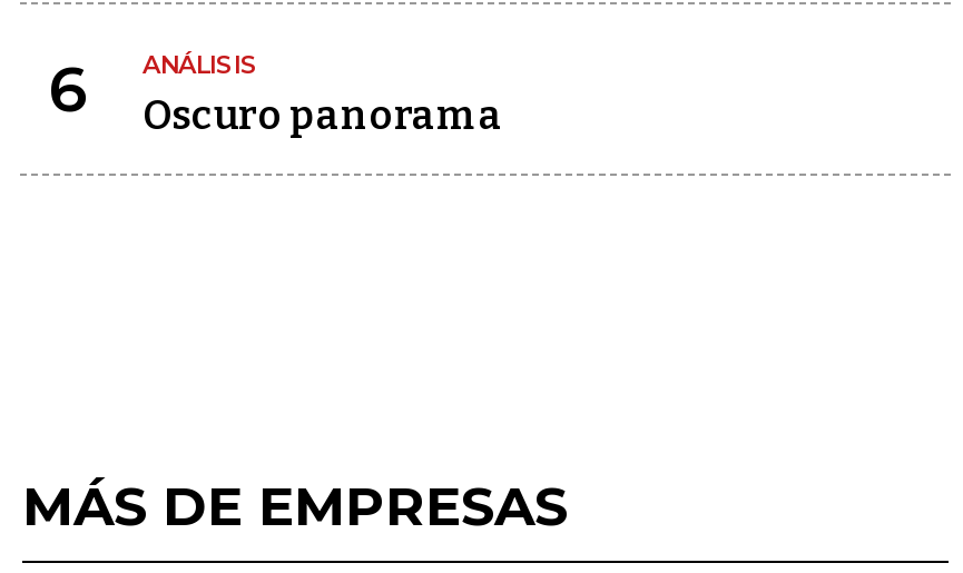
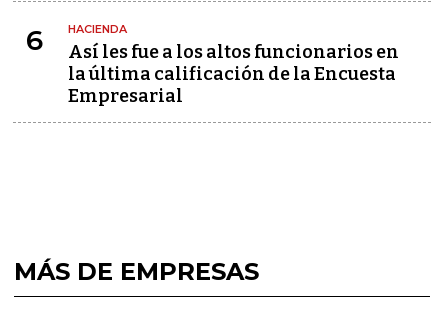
[143,49,503,140] ANÁLISIS | Oscuro panorama -> [68,22,399,107] HACIENDA | Así les fue a los altos funcionarios en | la última calificación de la Encuesta | Empresarial

